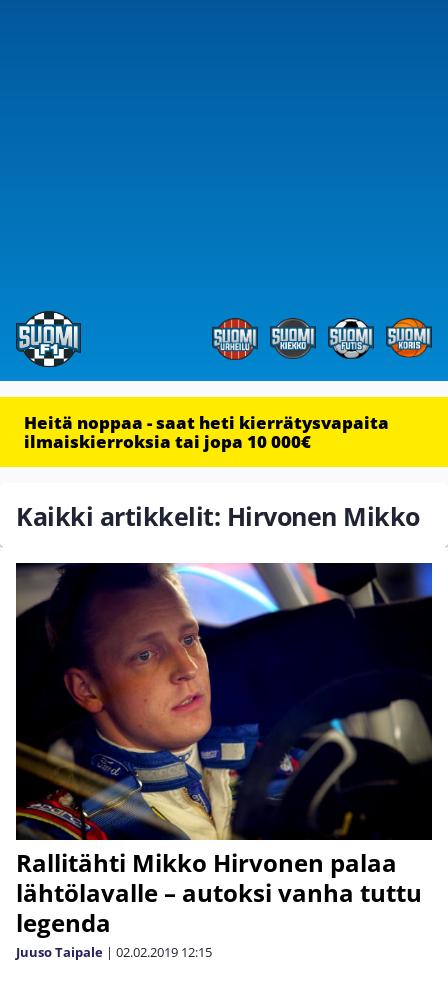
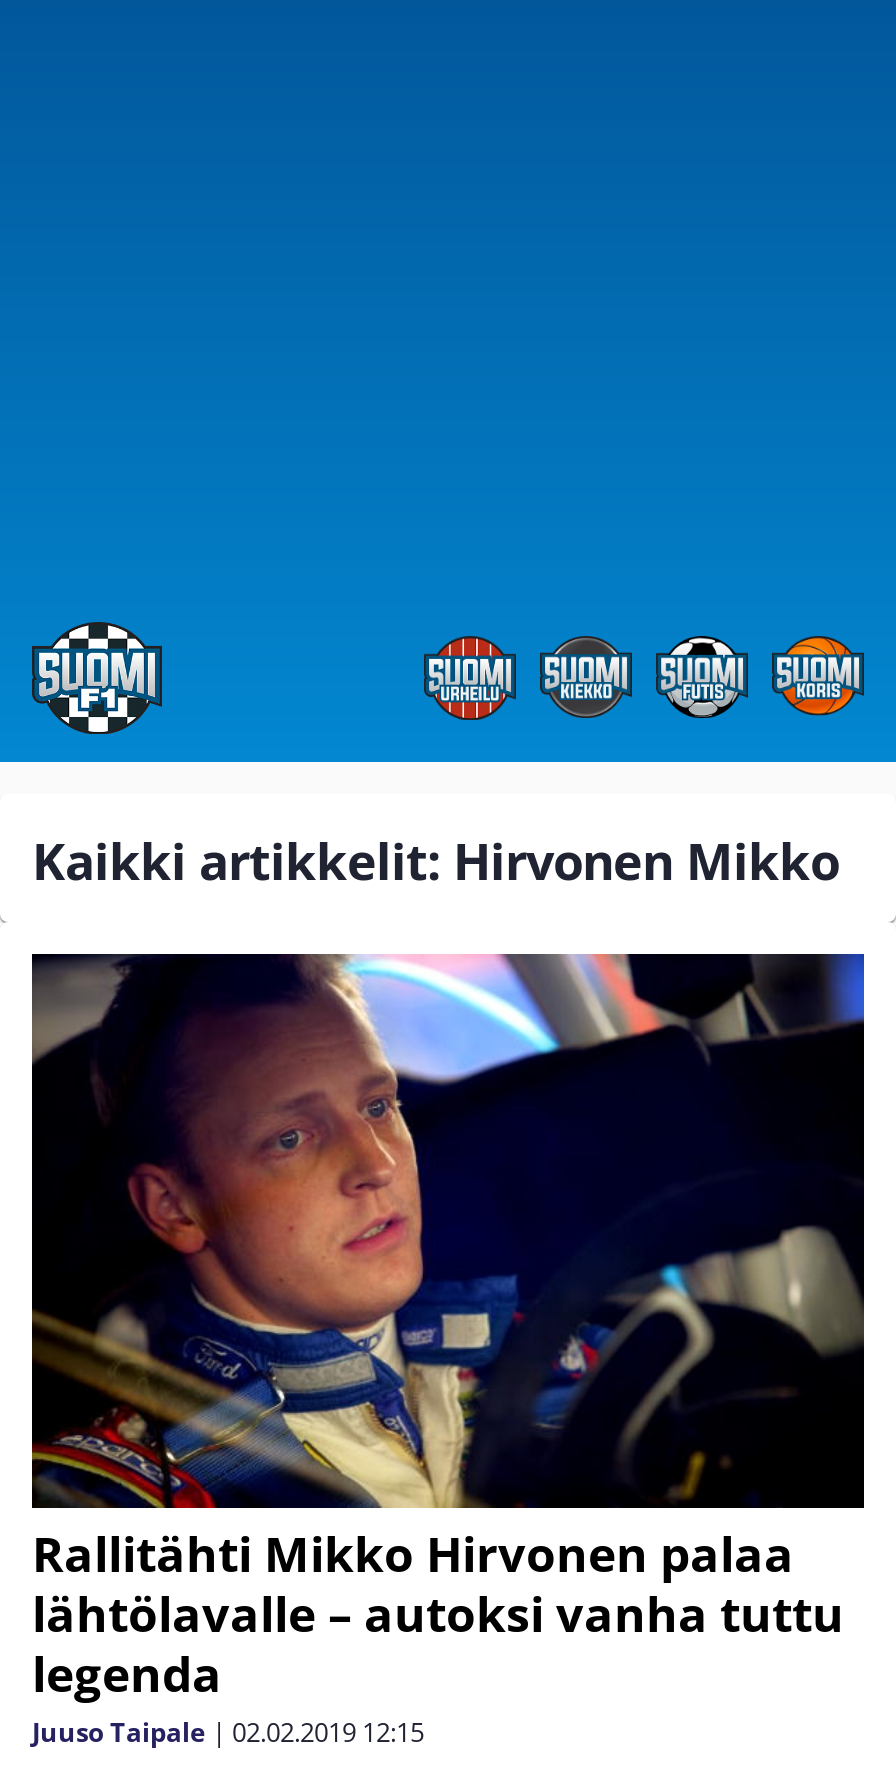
[24,411,389,453] Heitä noppaa - saat heti kierrätysvapaita | ilmaiskierroksia tai jopa 10 000€ -> none

